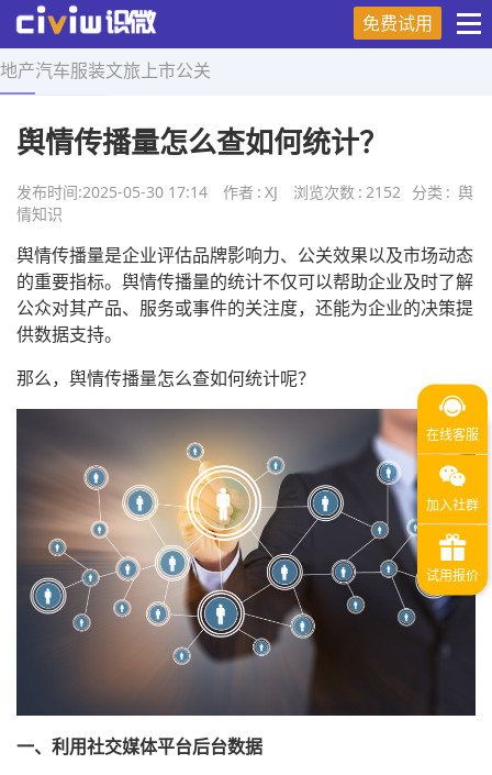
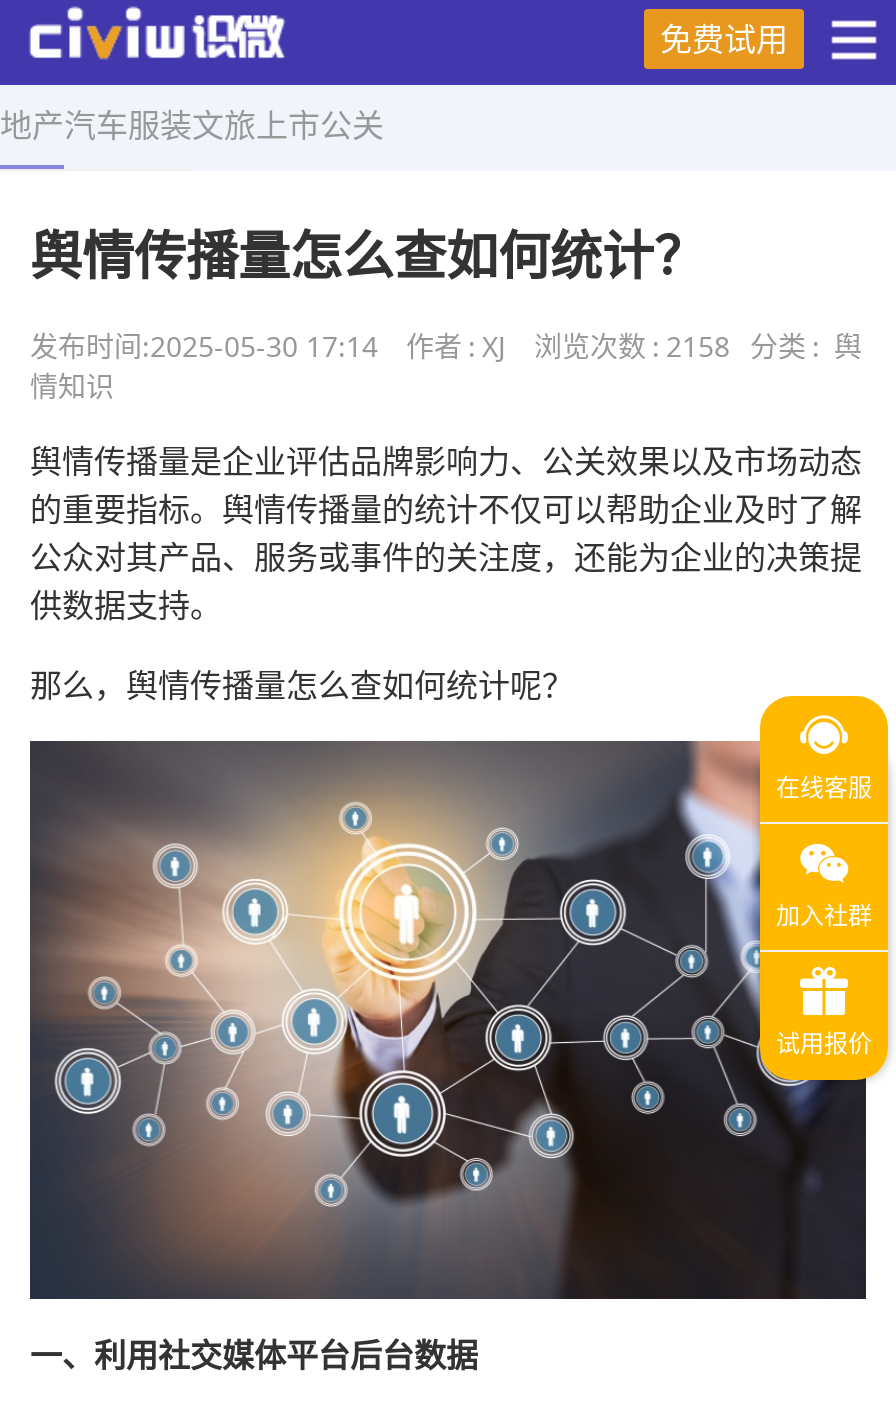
[293,182,473,203] 浏览次数 : 2152 分类 : 舆 -> [534,328,862,366] 浏览次数 : 2158 分类 : 舆

